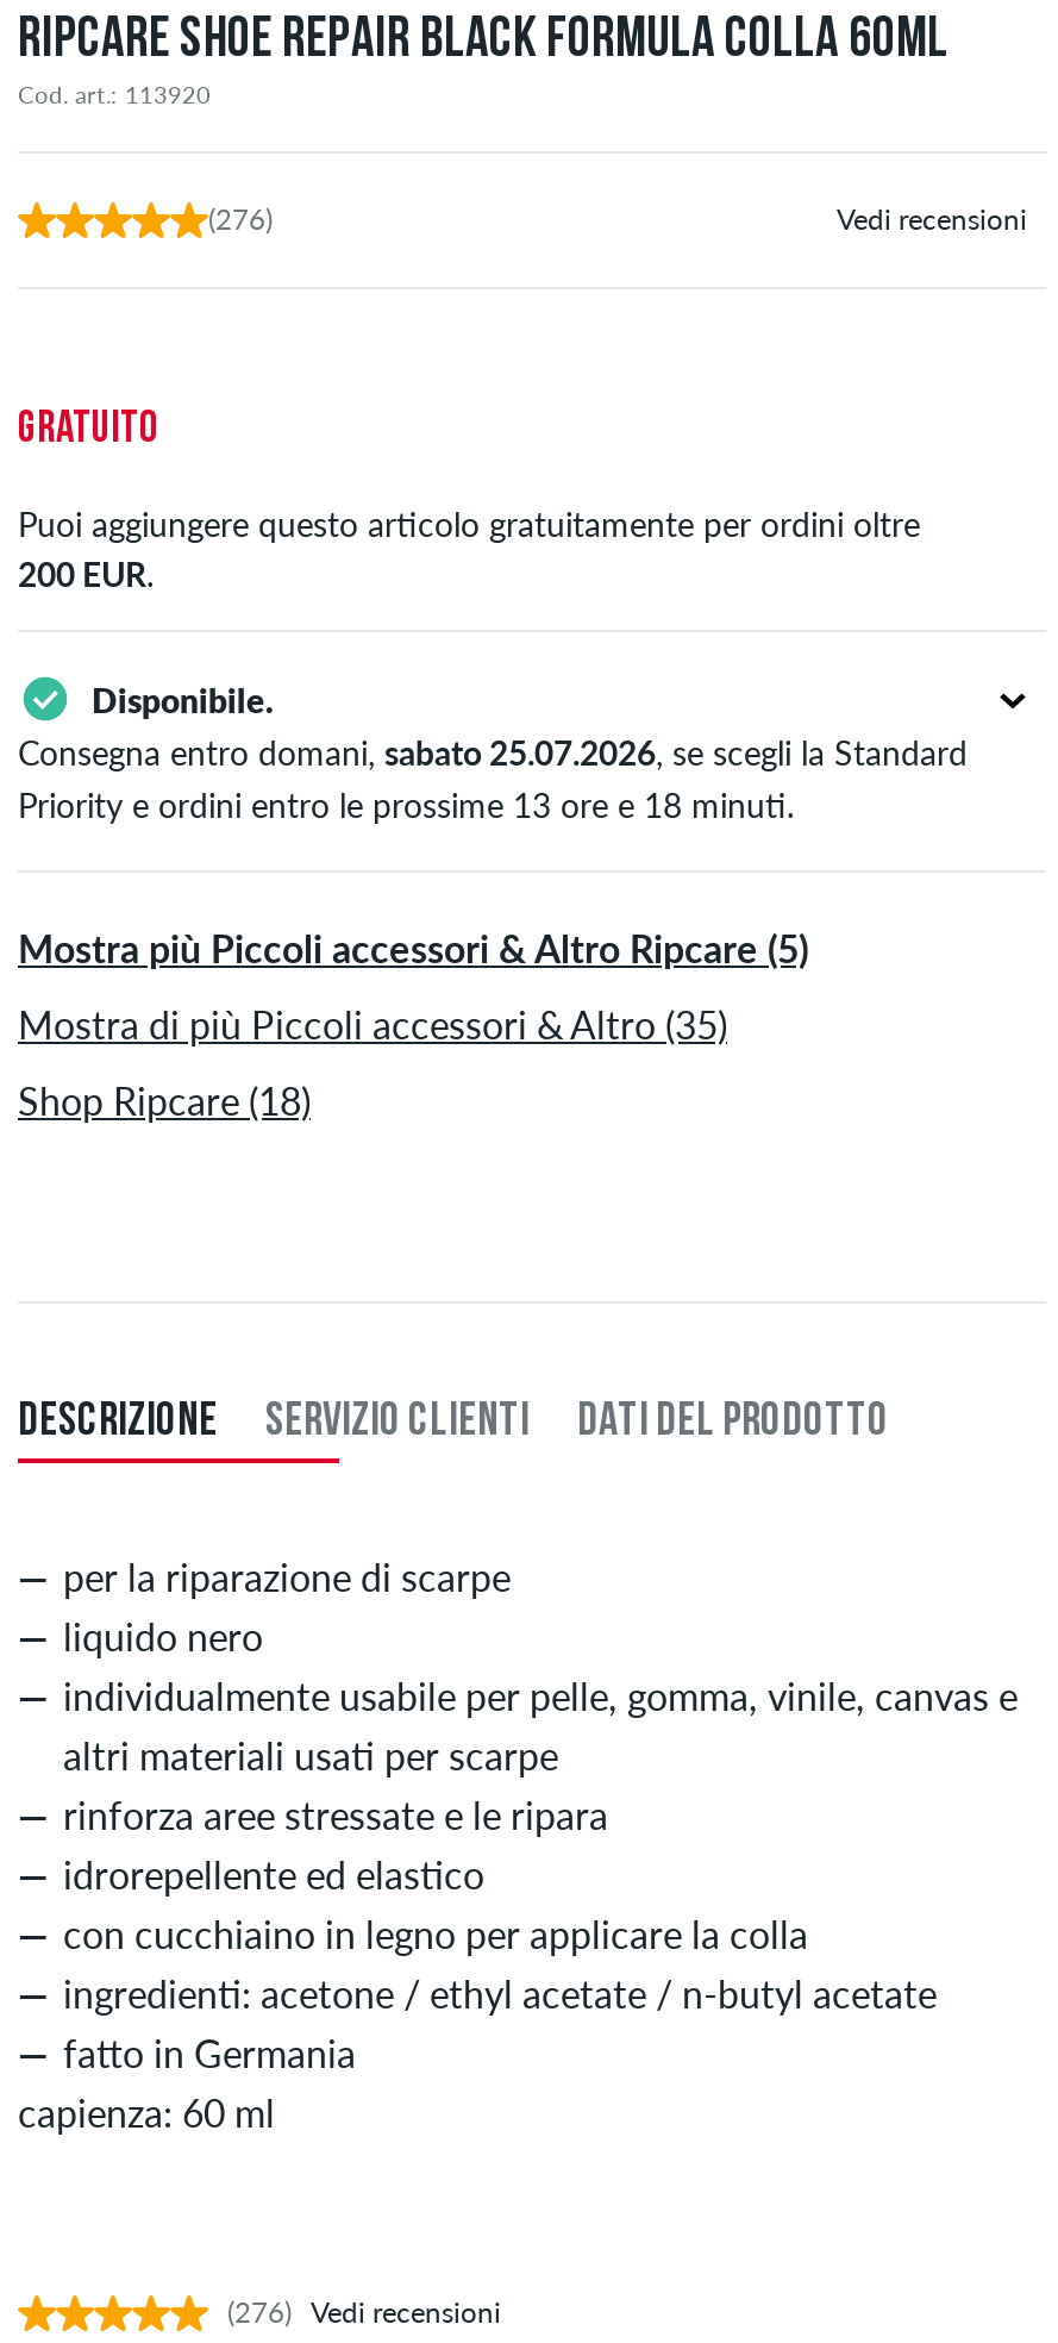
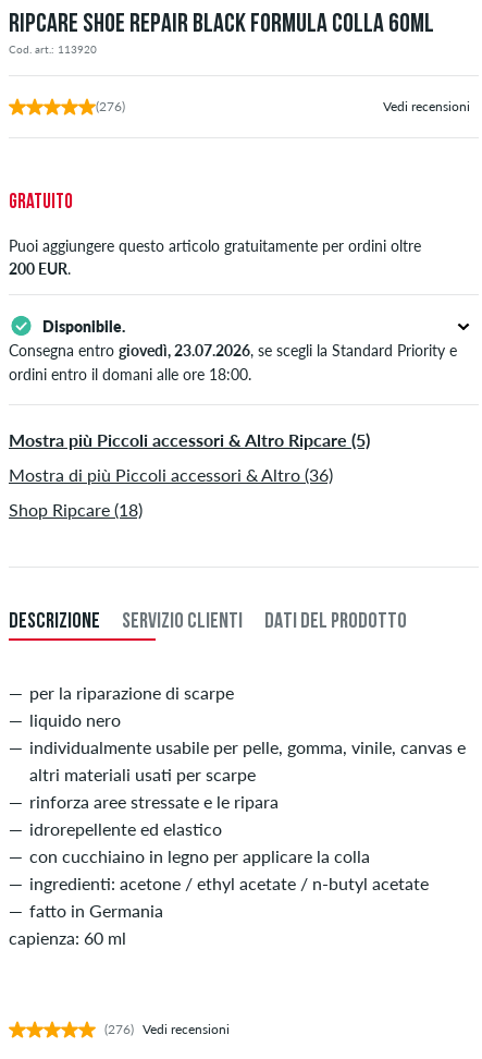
[18,733,968,826] Consegna entro domani, sabato 25.07.2026, se scegli la Standard | Priority e ordini entro le prossime 13 ore e 18 minuti. -> [9,341,457,384] Consegna entro giovedì, 23.07.2026, se scegli la Standard Priority e | ordini entro il domani alle ore 18:00.
[18,1002,727,1047] Mostra di più Piccoli accessori & Altro (35) -> [9,465,333,485] Mostra di più Piccoli accessori & Altro (36)

